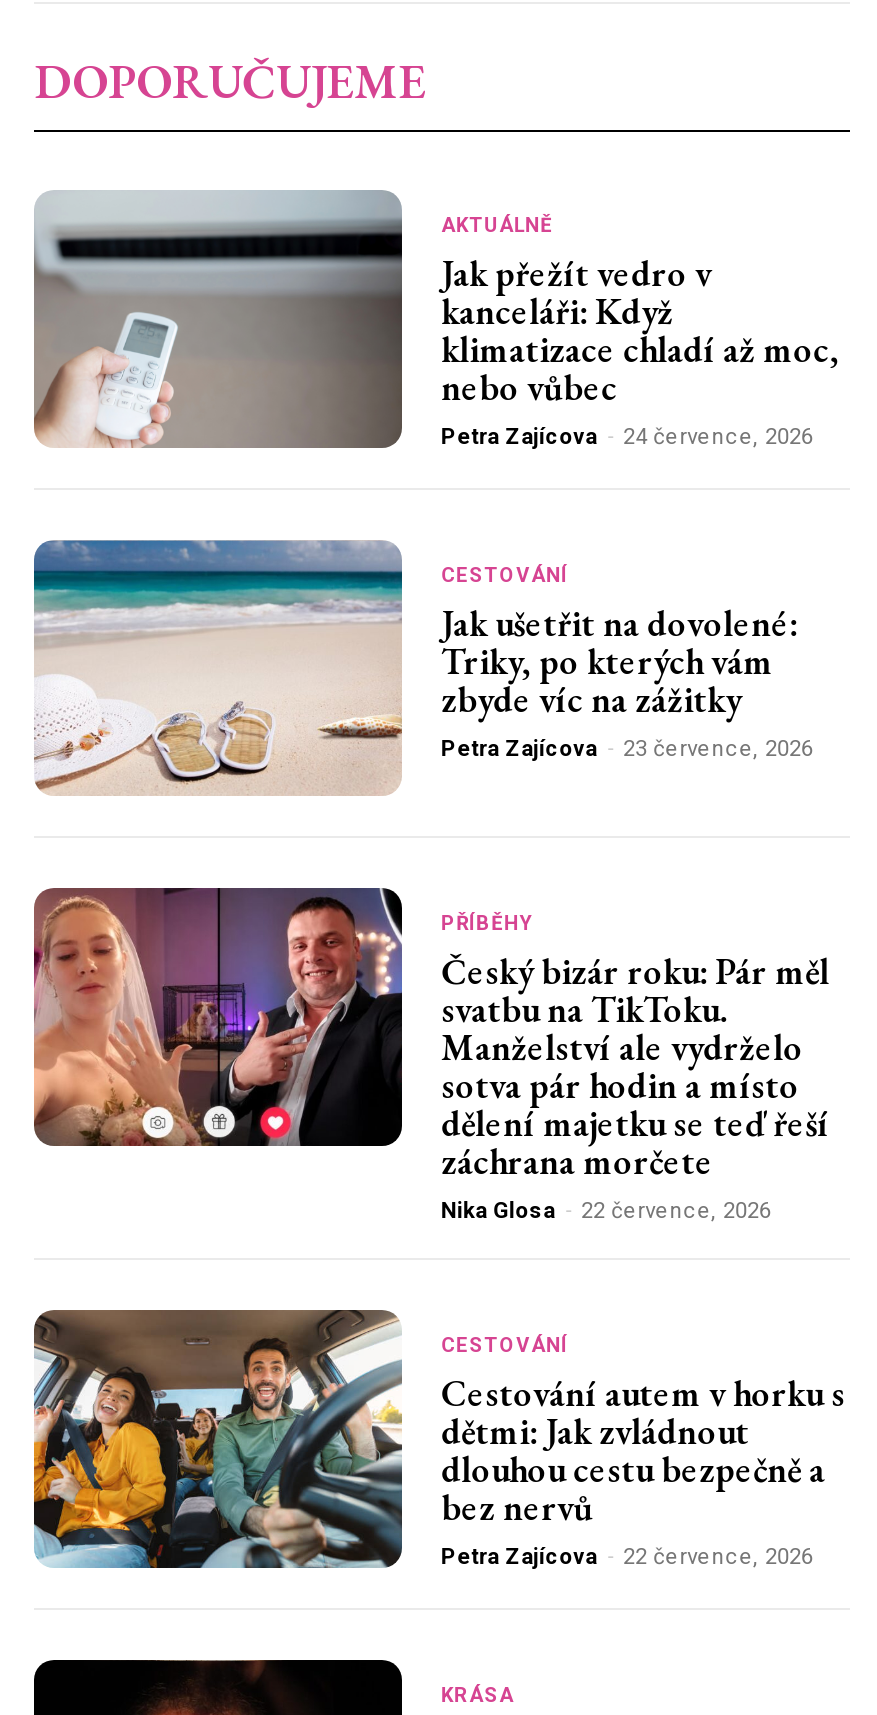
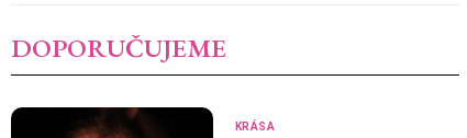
[32,190,839,451] [image] | AKTUÁLNĚ | Jak přežít vedro v | kanceláři: Když | klimatizace chladí až moc, | nebo vůbec | Petra Zajícova - 24 července, 2026 -> none
[32,538,813,796] [image] | CESTOVÁNÍ | Jak ušetřit na dovolené: | Triky, po kterých vám | zbyde víc na zážitky | Petra Zajícova - 23 července, 2026 -> none
[32,886,829,1225] [image] | PŘÍBĚHY | Český bizár roku: Pár měl | svatbu na TikToku. | Manželství ale vydrželo | sotva pár hodin a místo | dělení majetku se teď řeší | záchrana morčete | Nika Glosa - 22 července, 2026 -> none
[32,1308,845,1572] [image] | CESTOVÁNÍ | Cestování autem v horku s | dětmi: Jak zvládnout | dlouhou cestu bezpečně a | bez nervů | Petra Zajícova - 22 července, 2026 -> none

